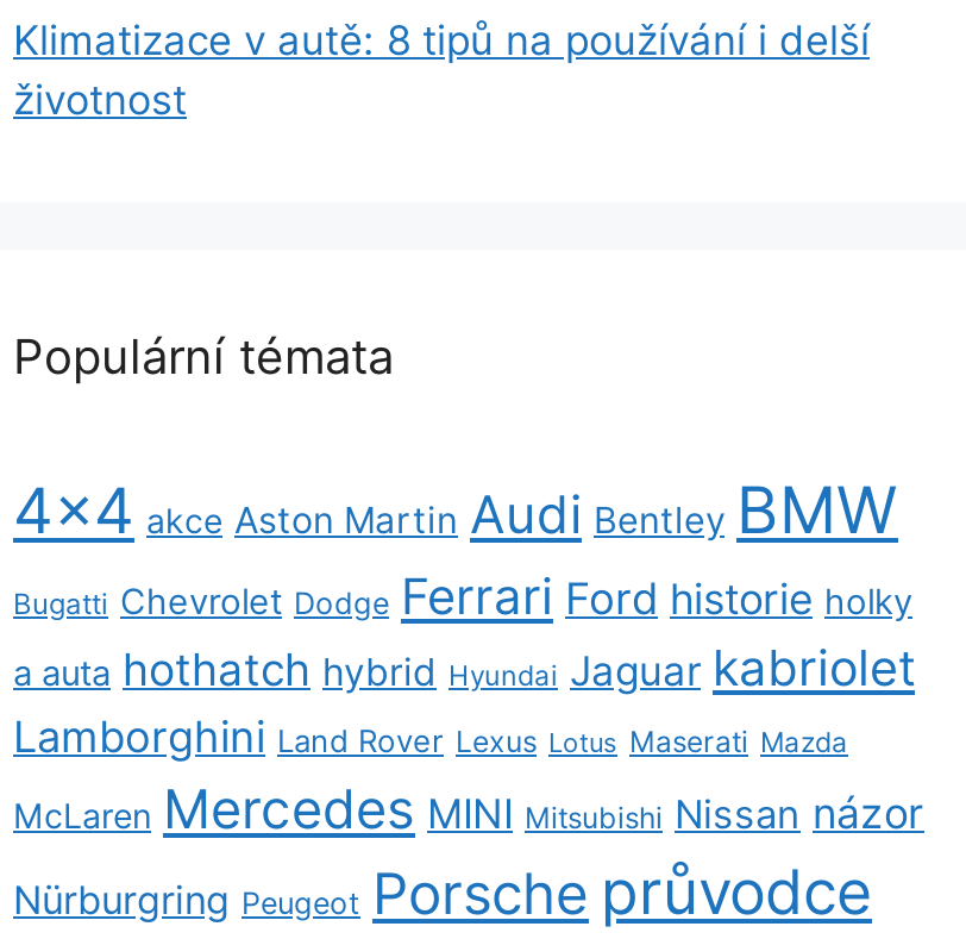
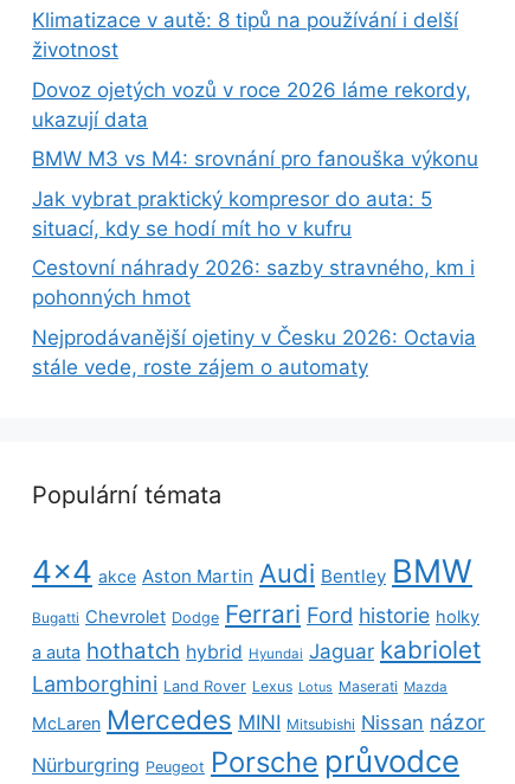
none -> [32,78,478,379] Dovoz ojetých vozů v roce 2026 láme rekordy, | ukazují data | BMW M3 vs M4: srovnání pro fanouška výkonu | Jak vybrat praktický kompresor do auta: 5 | situací, kdy se hodí mít ho v kufru | Cestovní náhrady 2026: sazby stravného, km i | pohonných hmot | Nejprodávanější ojetiny v Česku 2026: Octavia | stále vede, roste zájem o automaty

